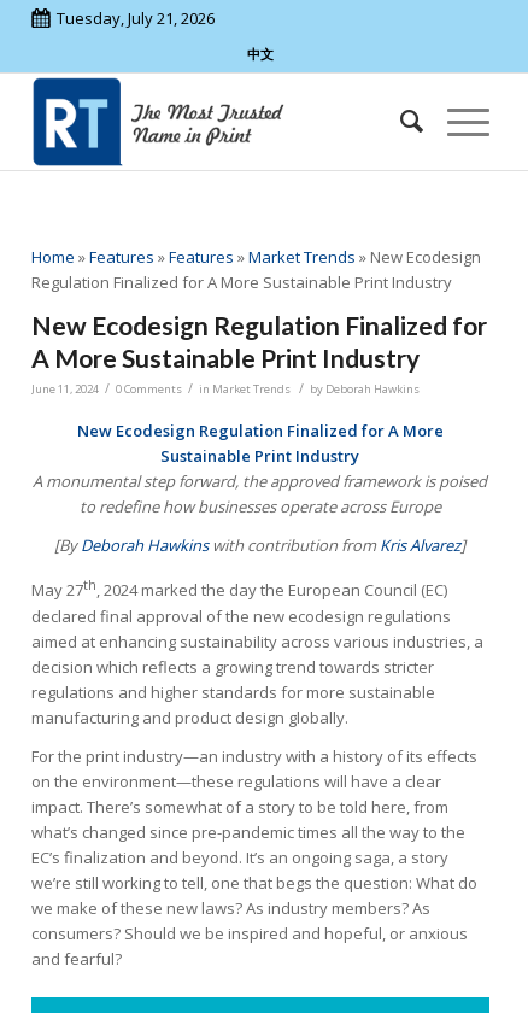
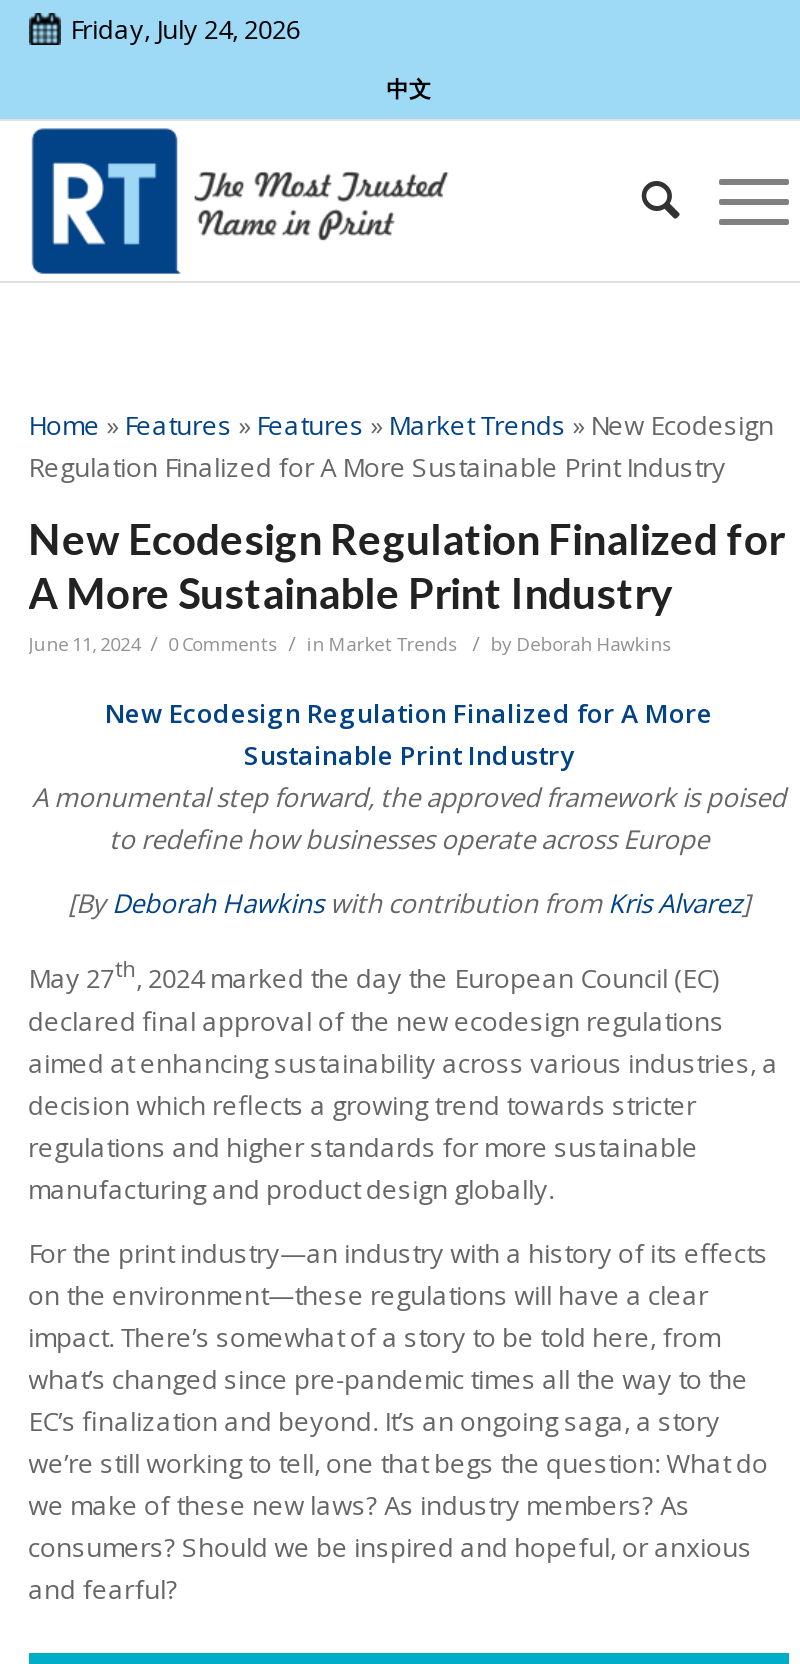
[56,7,214,29] Tuesday, July 21, 2026 -> [70,11,300,47] Friday, July 24, 2026

